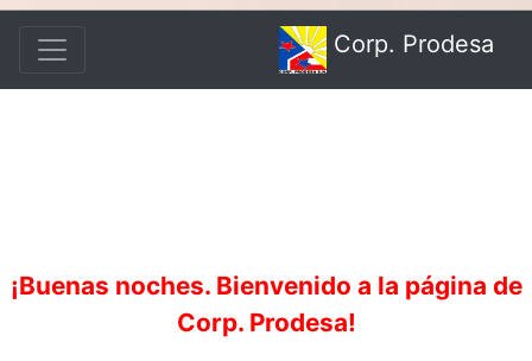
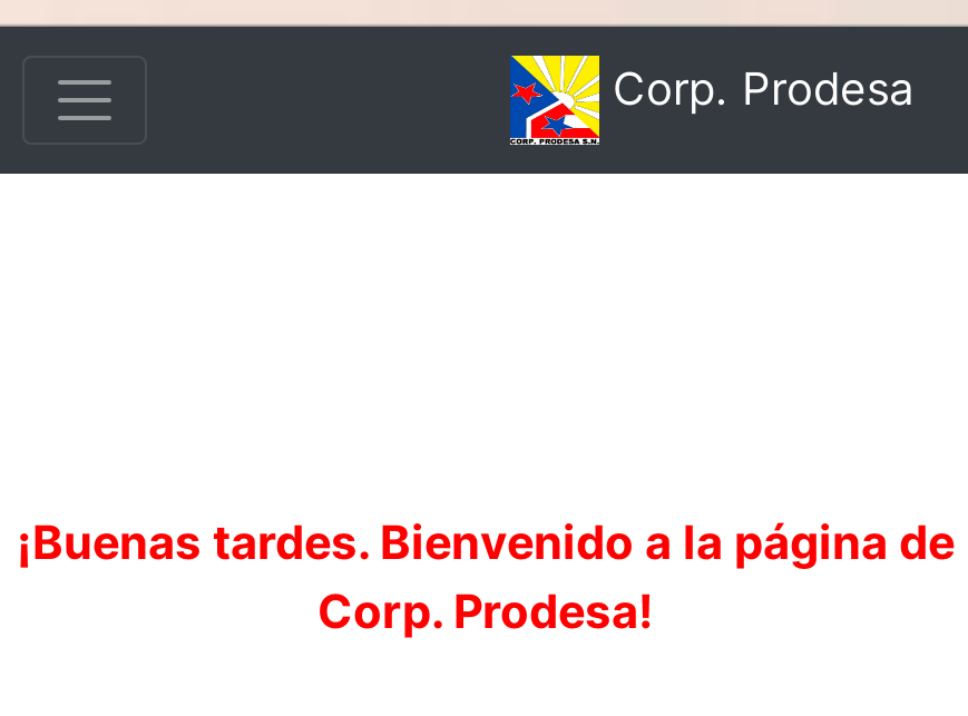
[10,271,522,300] ¡Buenas noches. Bienvenido a la página de -> [17,514,955,570] ¡Buenas tardes. Bienvenido a la página de

